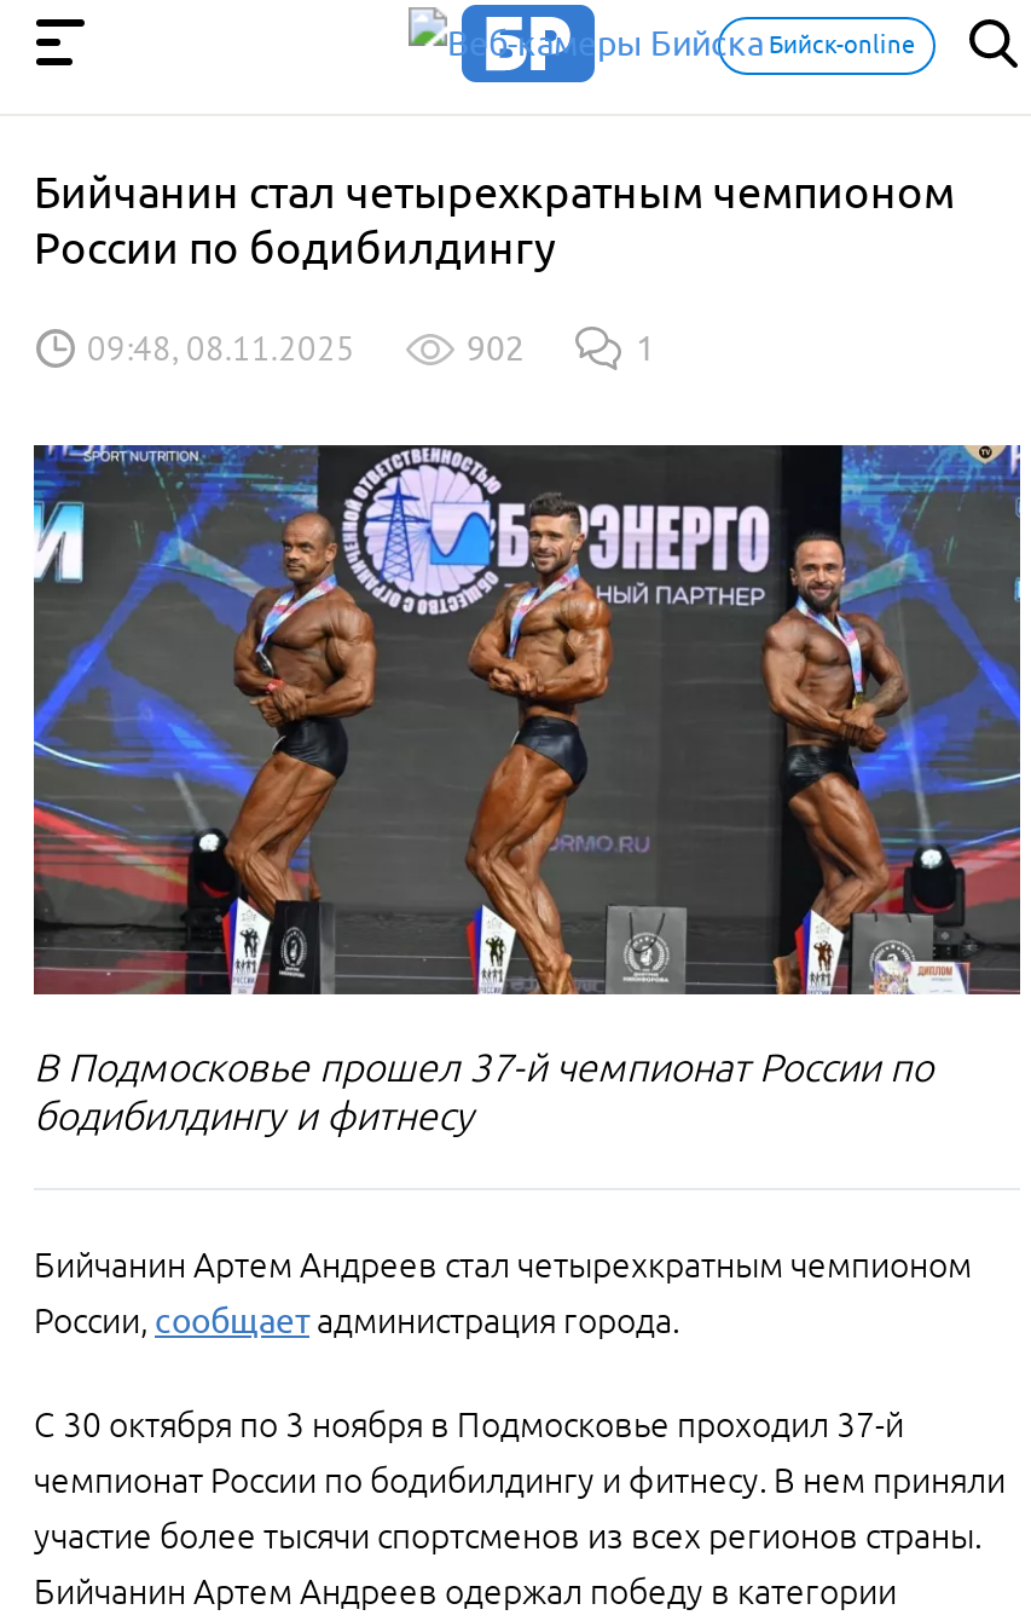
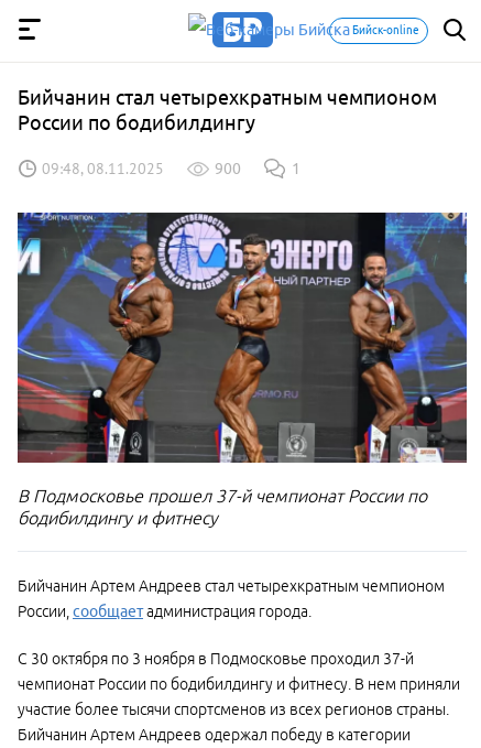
[467,329,525,368] 902 -> [215,160,241,177] 900

